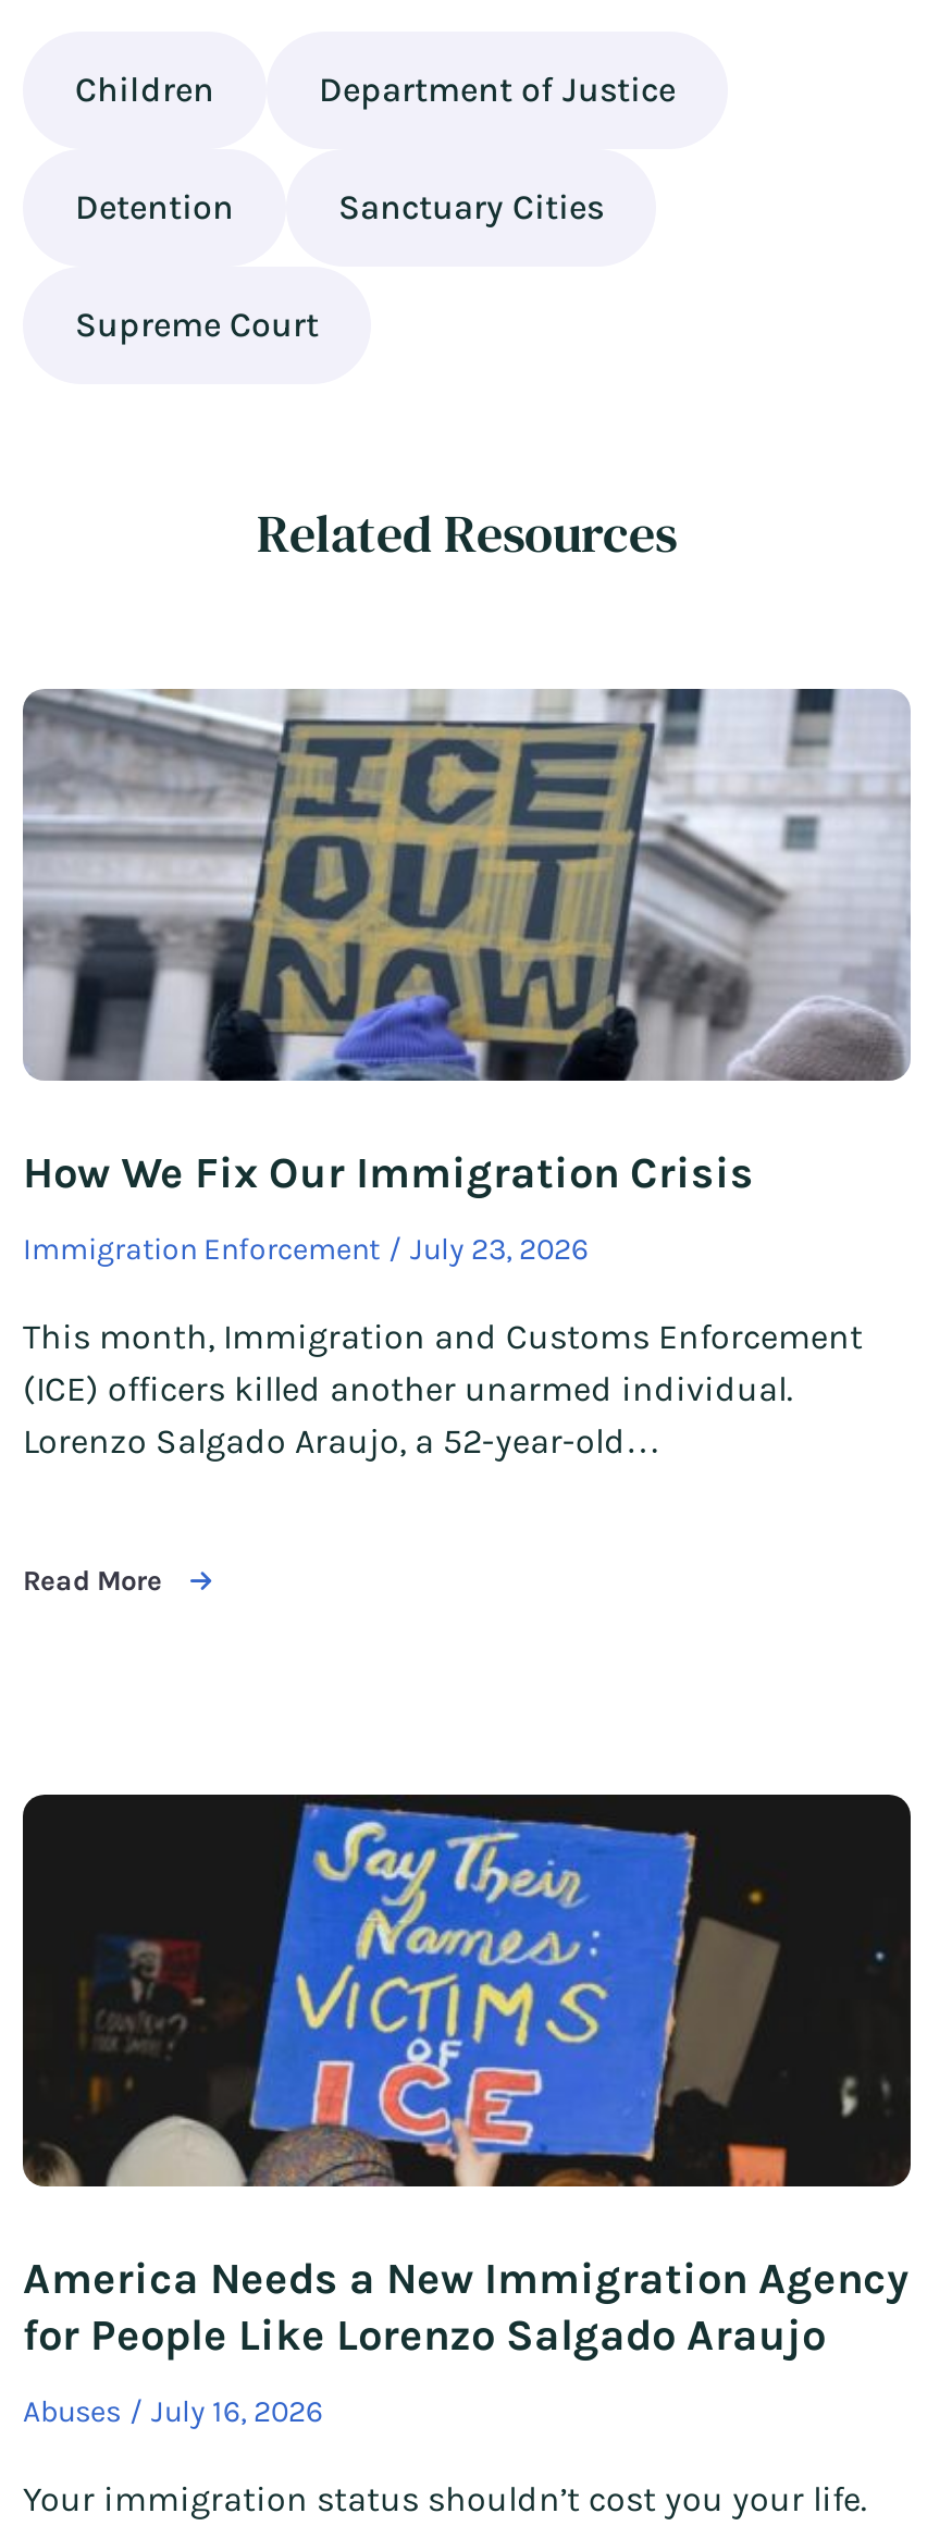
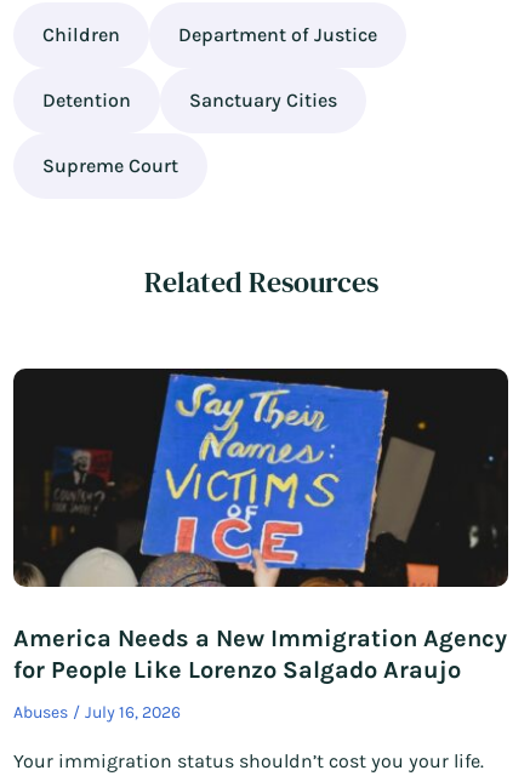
[21,687,911,1597] [image] | How We Fix Our Immigration Crisis | Immigration Enforcement | July 23, 2026 | This month, Immigration and Customs Enforcement | (ICE) officers killed another unarmed individual. | Lorenzo Salgado Araujo, a 52-year-old… | Read More -> none

